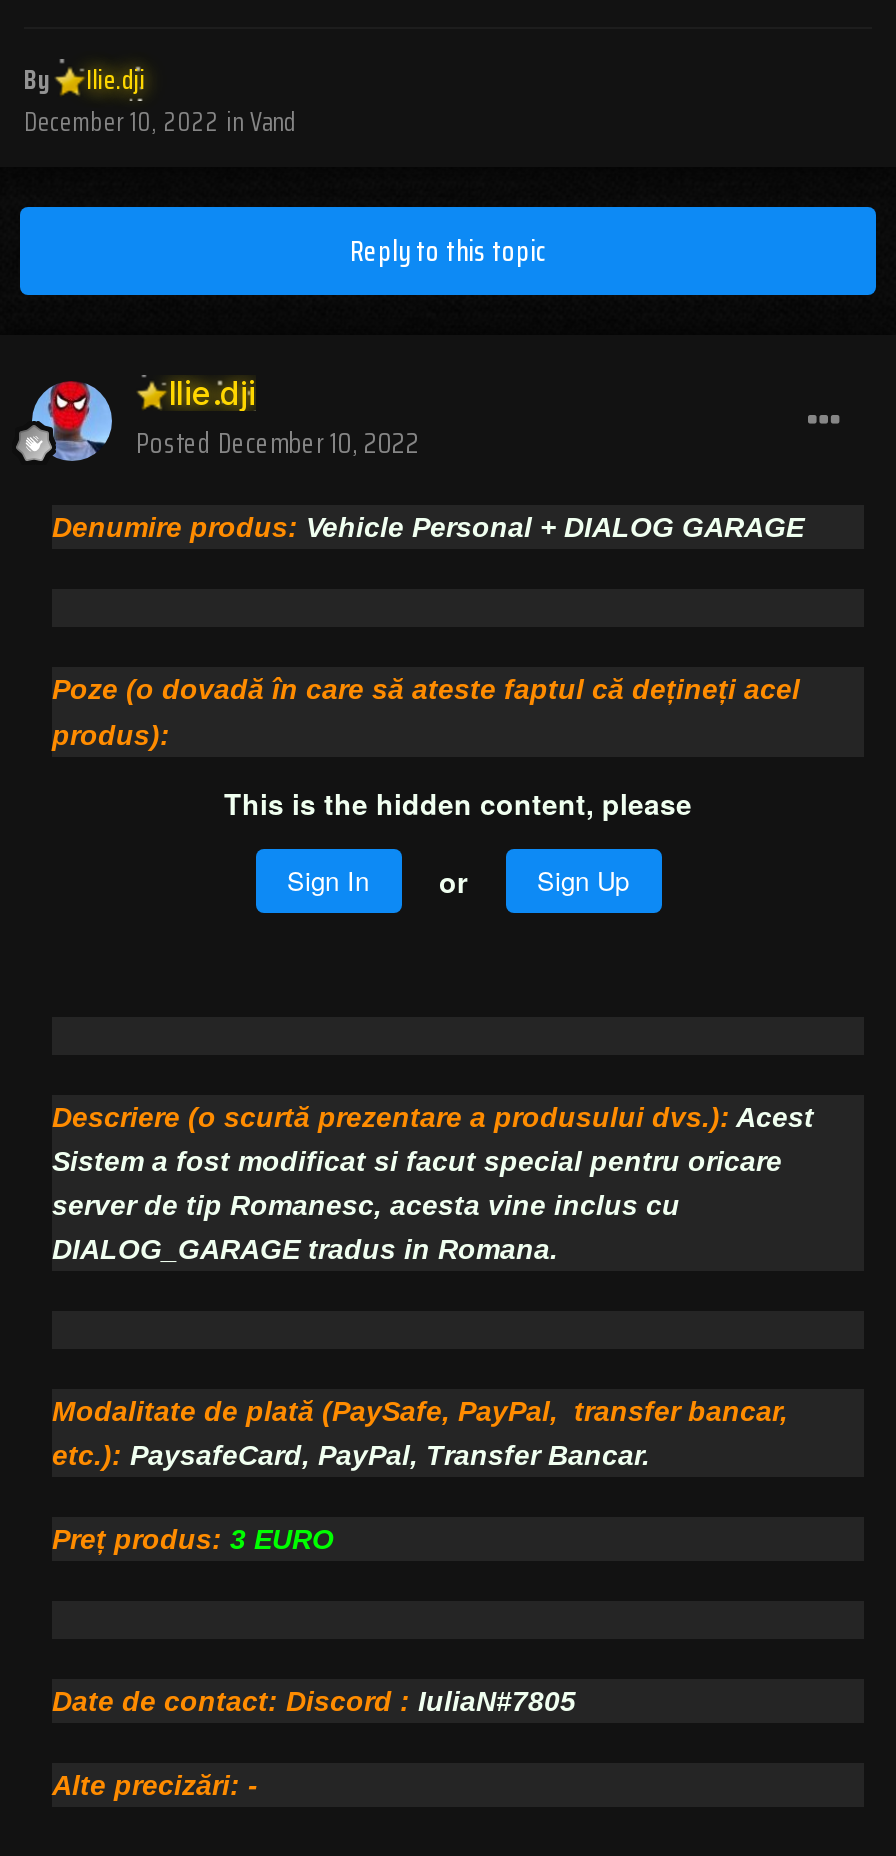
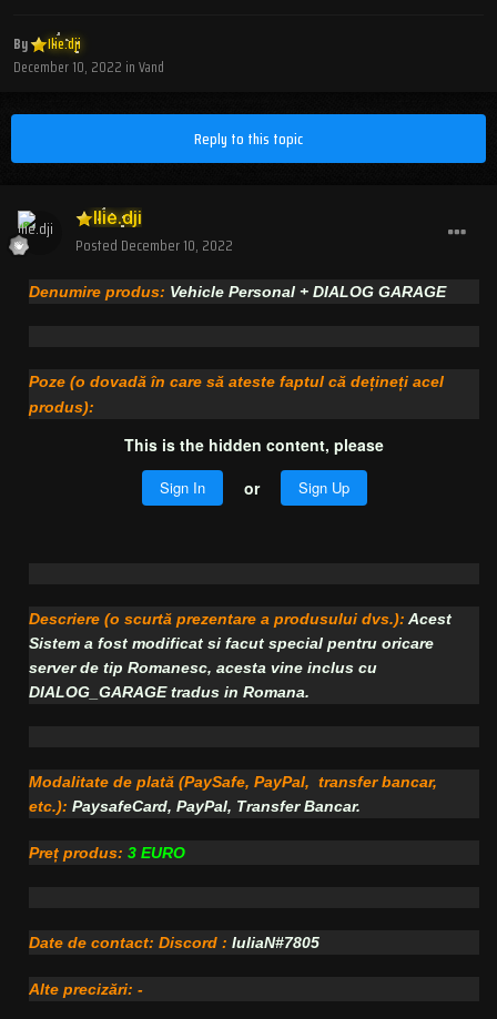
[32,379,114,463] [image] -> [17,210,62,255] [image]

